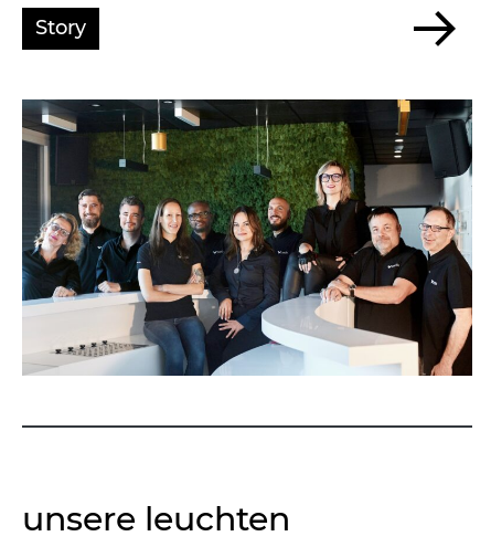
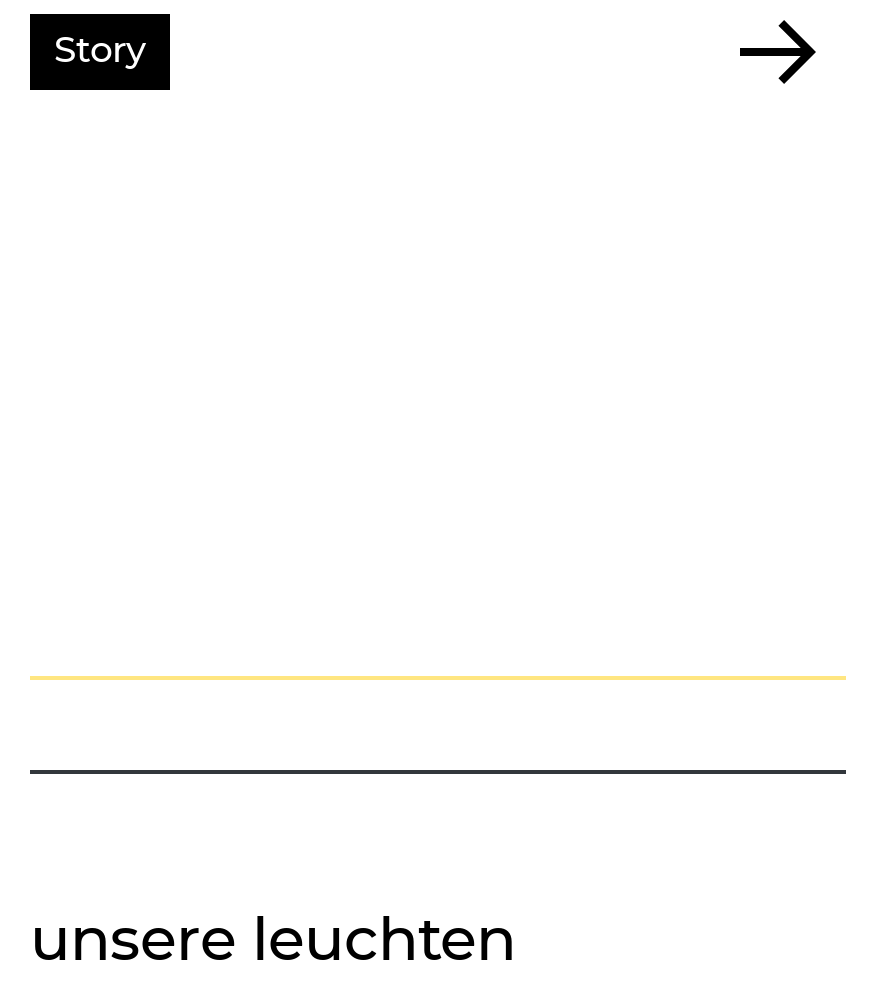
[21,98,473,377] [image] -> none

